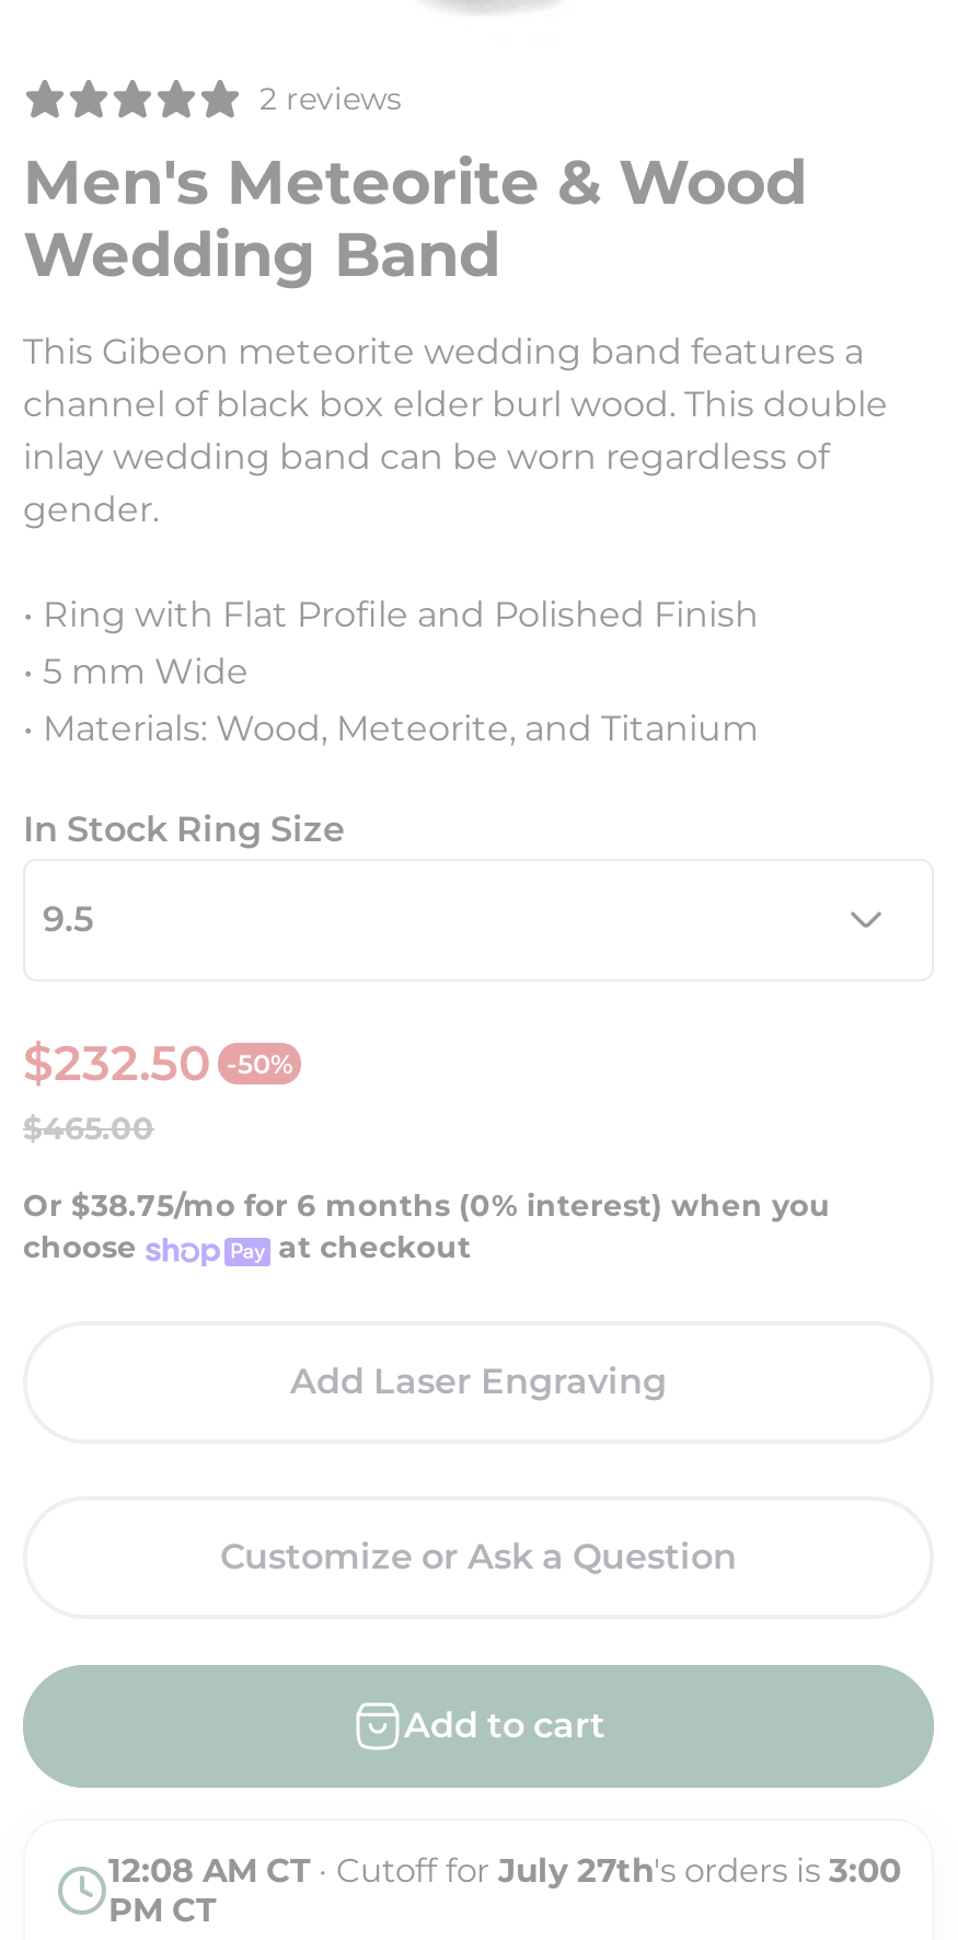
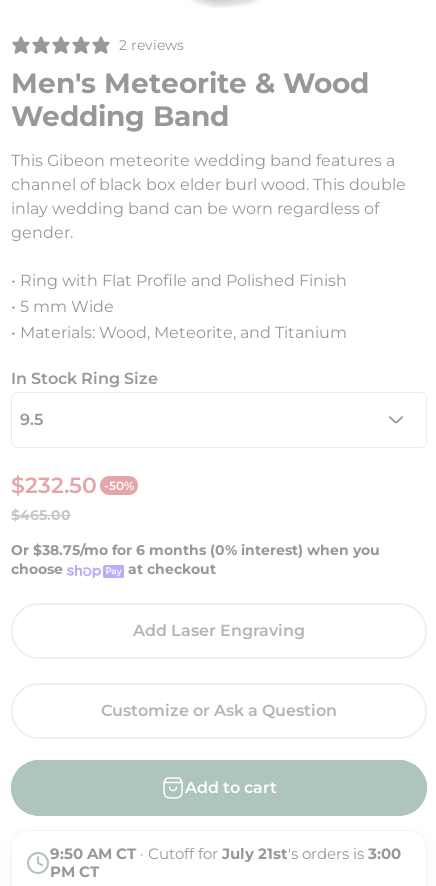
[108,1850,901,1891] 12:08 AM CT · Cutoff for July 27th's orders is 3:00 -> [50,844,401,863] 9:50 AM CT · Cutoff for July 21st's orders is 3:00

